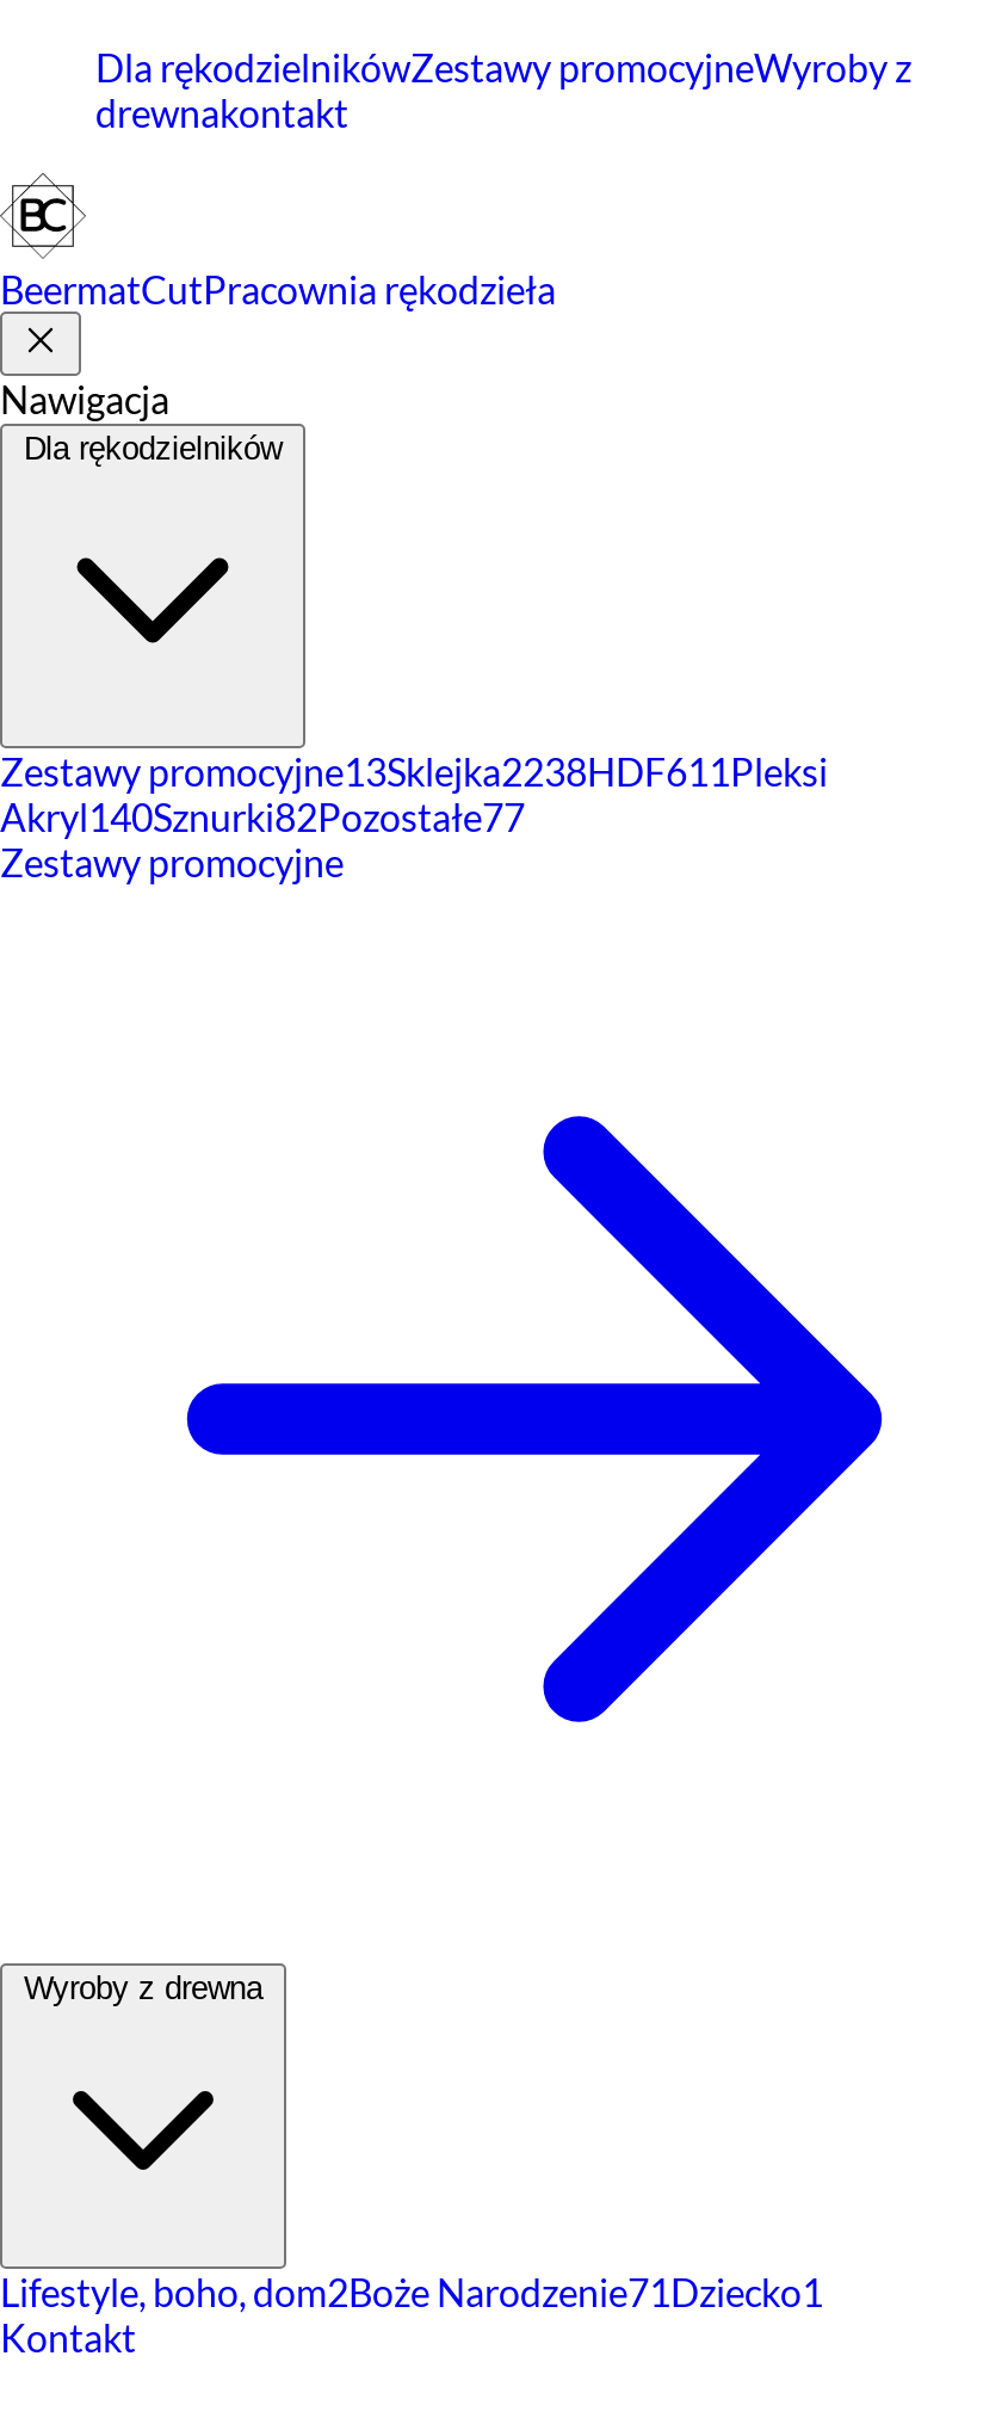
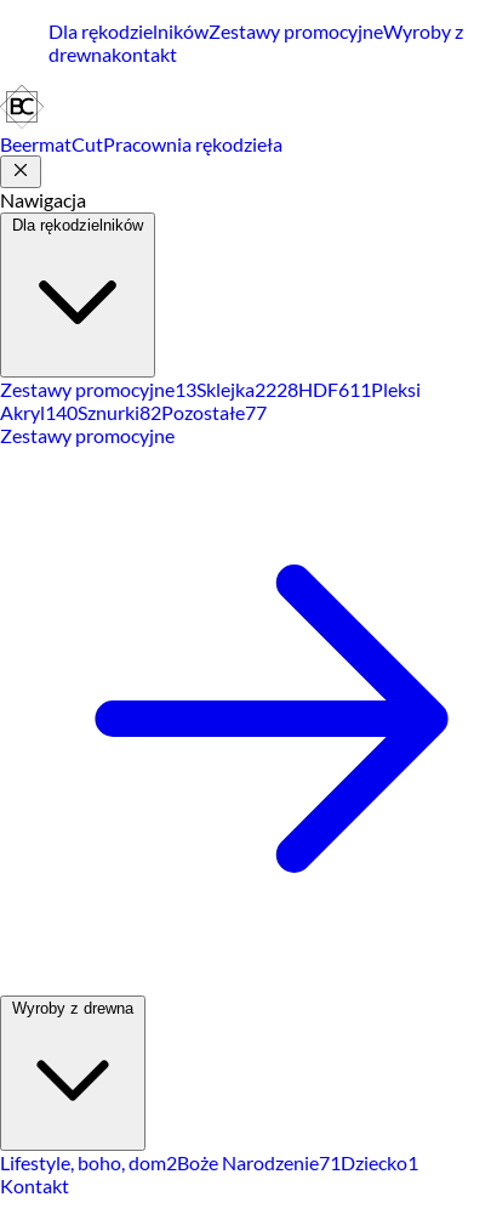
[0,748,828,794] Zestawy promocyjne13Sklejka2238HDF611 Pleksi -> [0,378,421,401] Zestawy promocyjne13Sklejka2228HDF611 Pleksi

